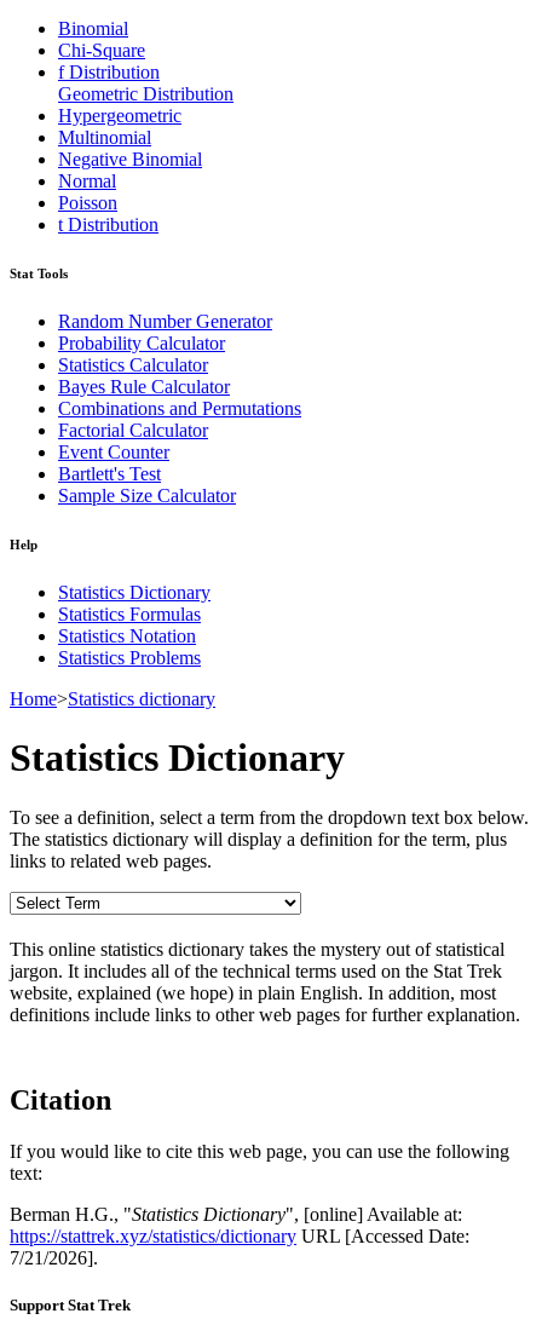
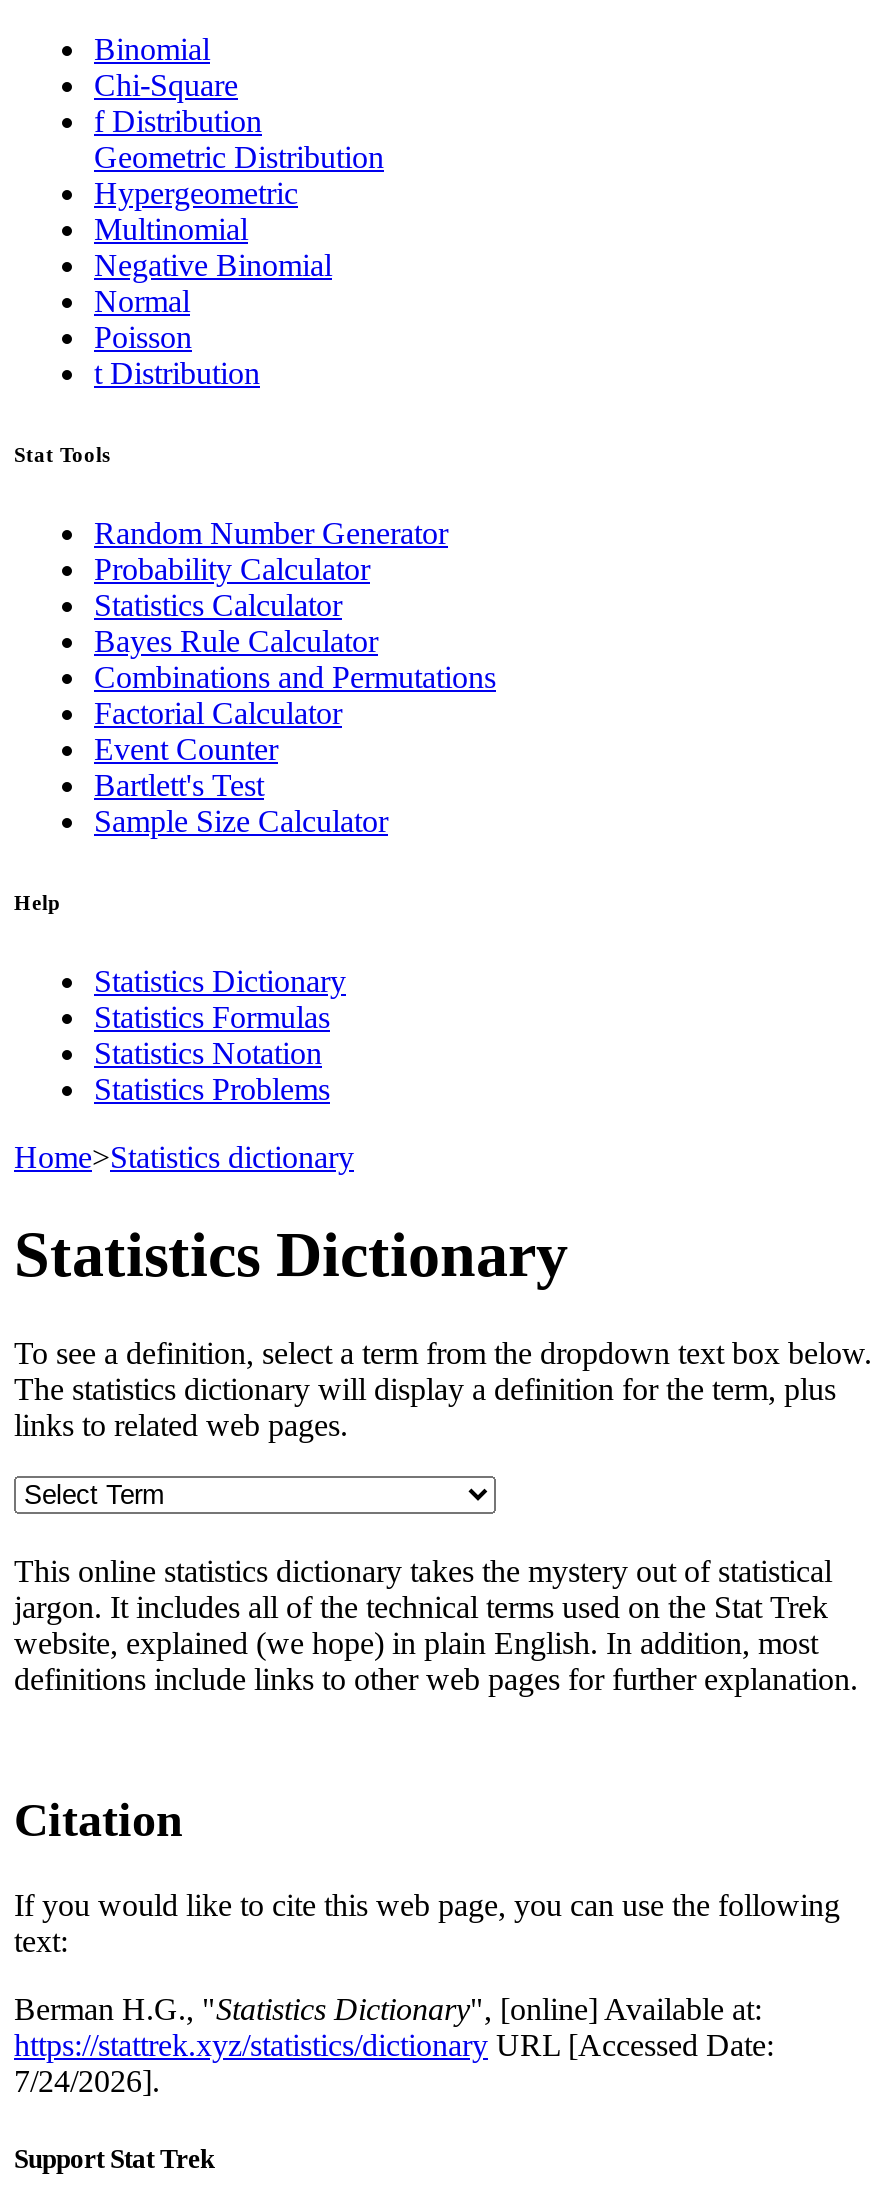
[10,1247,98,1268] 7/21/2026]. -> [14,2063,160,2097] 7/24/2026].

